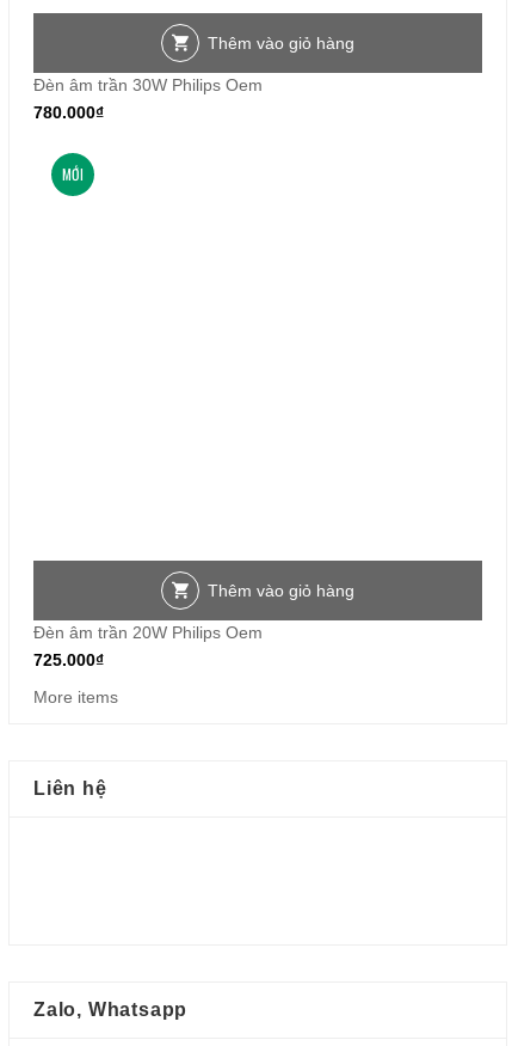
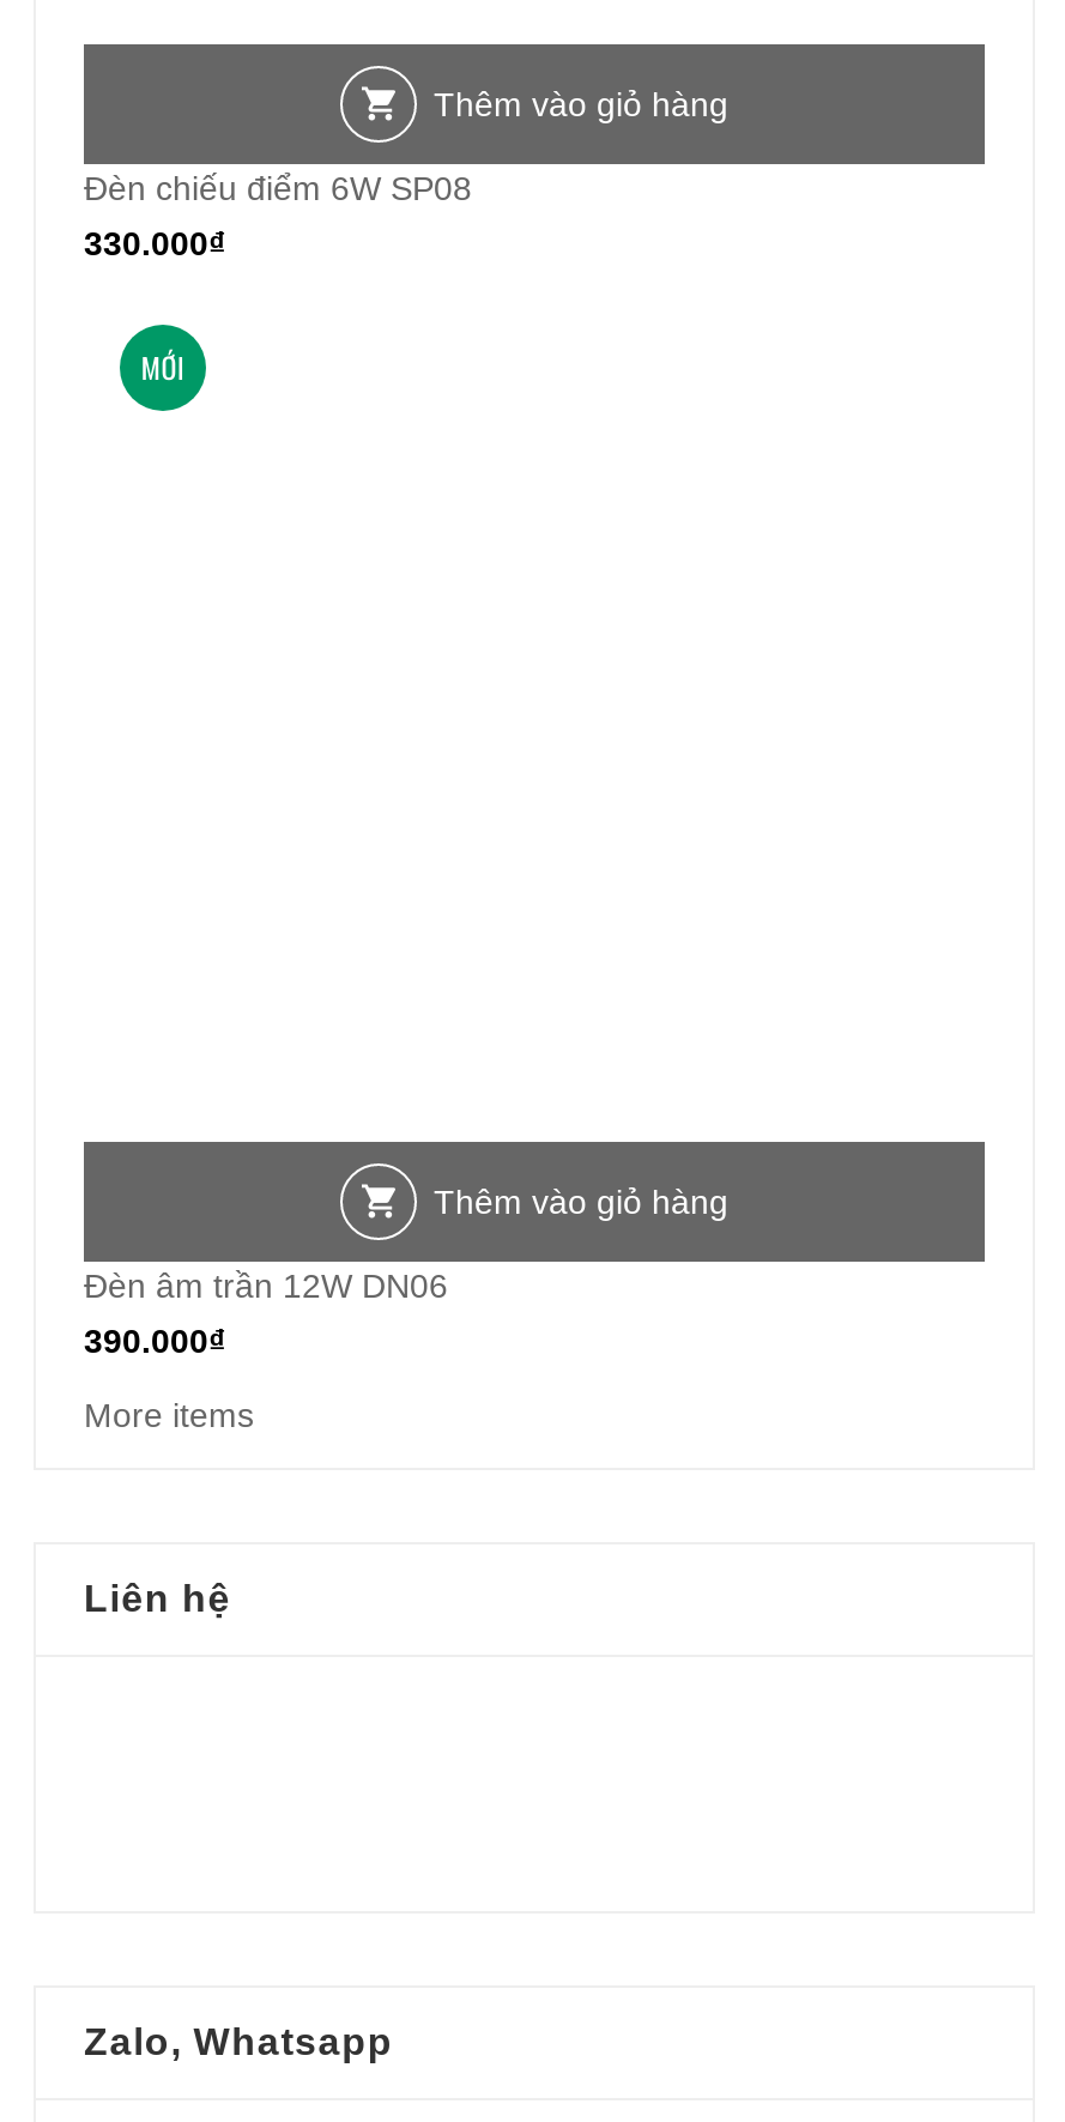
[33,76,263,122] Đèn âm trần 30W Philips Oem | 780.000₫ -> [84,170,472,263] Đèn chiếu điểm 6W SP08 | 330.000₫
[33,623,263,670] Đèn âm trần 20W Philips Oem | 725.000₫ -> [84,1267,448,1361] Đèn âm trần 12W DN06 | 390.000₫

